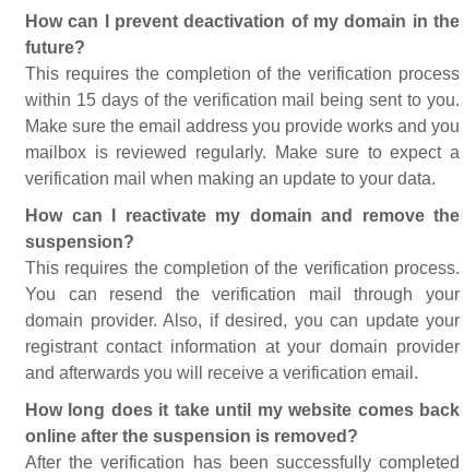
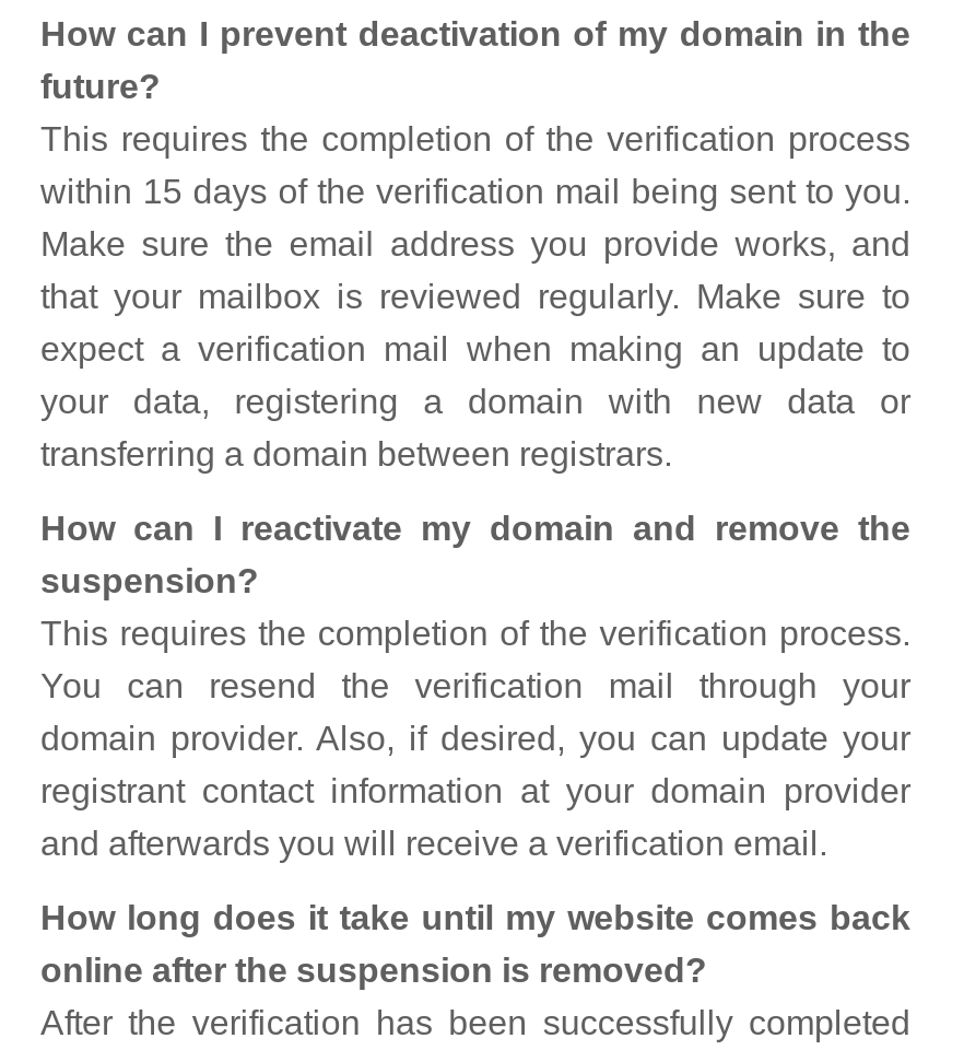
[25,117,460,188] Make sure the email address you provide works and you | mailbox is reviewed regularly. Make sure to expect a | verification mail when making an update to your data. -> [40,225,910,472] Make sure the email address you provide works, and | that your mailbox is reviewed regularly. Make sure to | expect a verification mail when making an update to | your data, registering a domain with new data or | transferring a domain between registrars.

